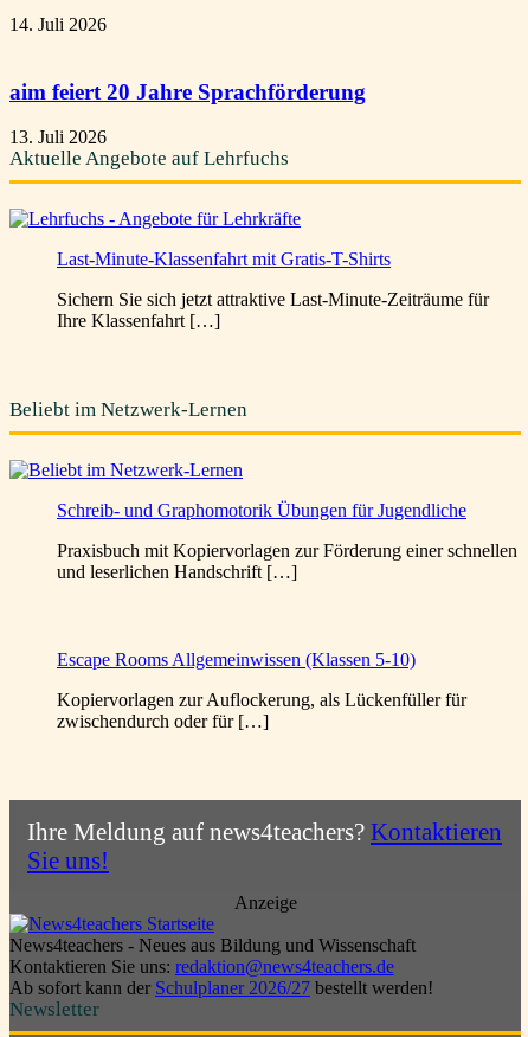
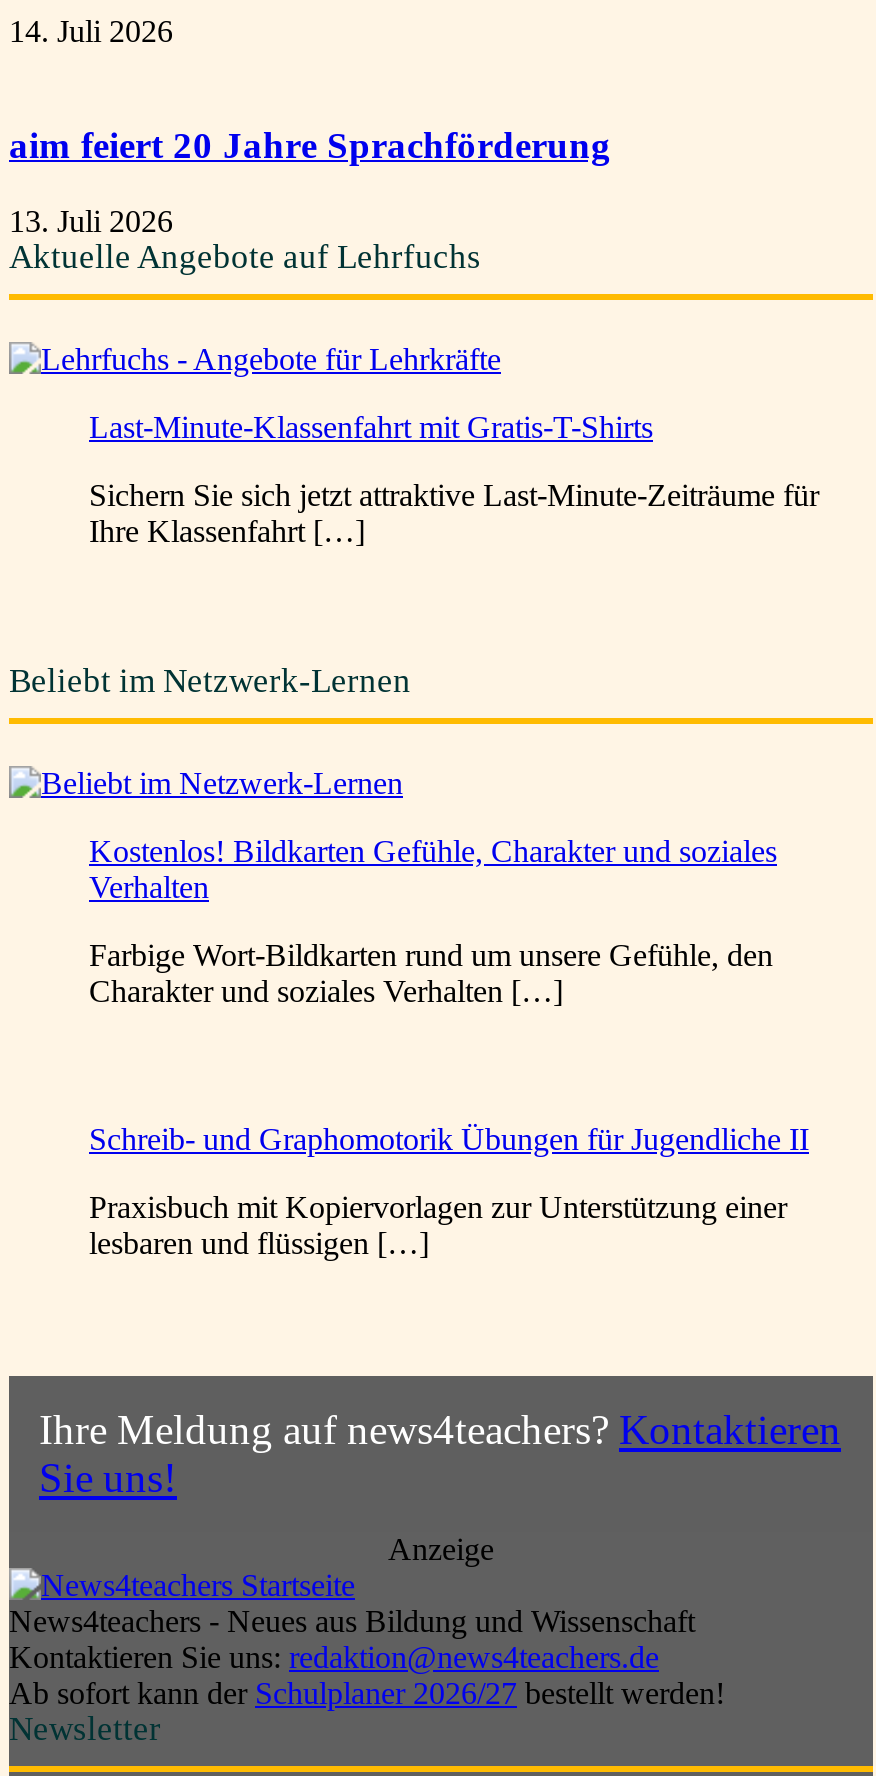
[57,500,466,521] Schreib- und Graphomotorik Übungen für Jugendliche -> [89,834,777,904] Kostenlos! Bildkarten Gefühle, Charakter und soziales | Verhalten
[57,541,517,582] Praxisbuch mit Kopiervorlagen zur Förderung einer schnellen | und leserlichen Handschrift […] -> [89,938,773,1008] Farbige Wort-Bildkarten rund um unsere Gefühle, den | Charakter und soziales Verhalten […]
[57,650,416,670] Escape Rooms Allgemeinwissen (Klassen 5-10) -> [89,1122,809,1156] Schreib- und Graphomotorik Übungen für Jugendliche II
[57,690,466,731] Kopiervorlagen zur Auflockerung, als Lückenfüller für | zwischendurch oder für […] -> [89,1190,787,1260] Praxisbuch mit Kopiervorlagen zur Unterstützung einer | lesbaren und flüssigen […]

